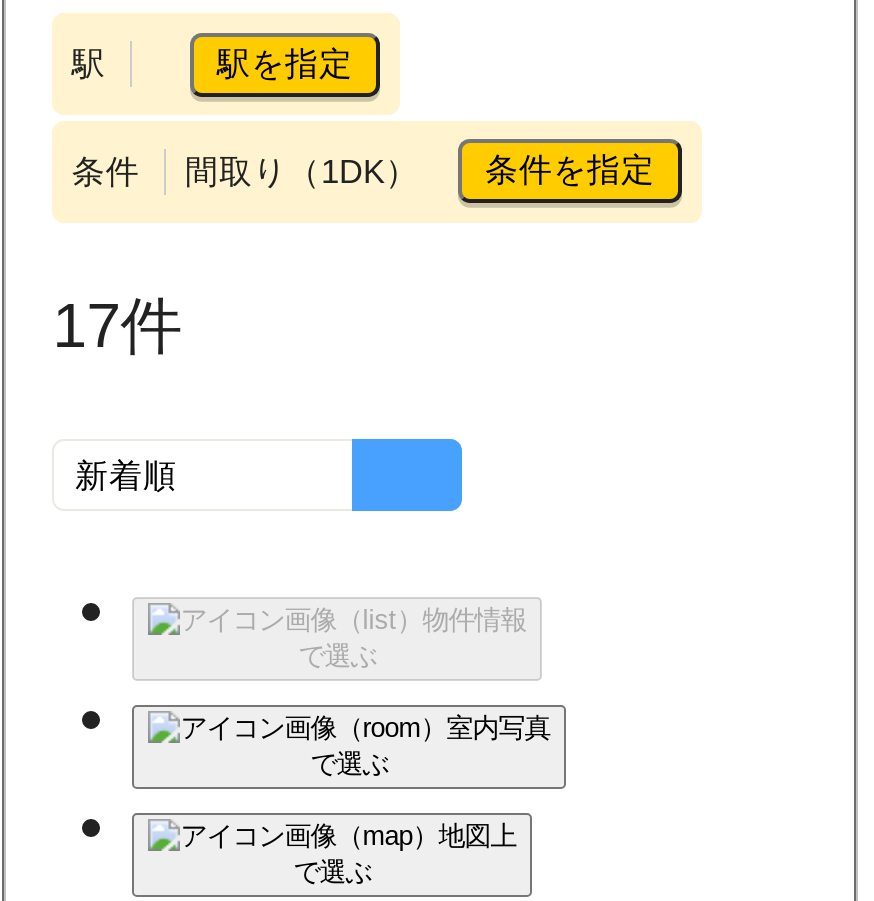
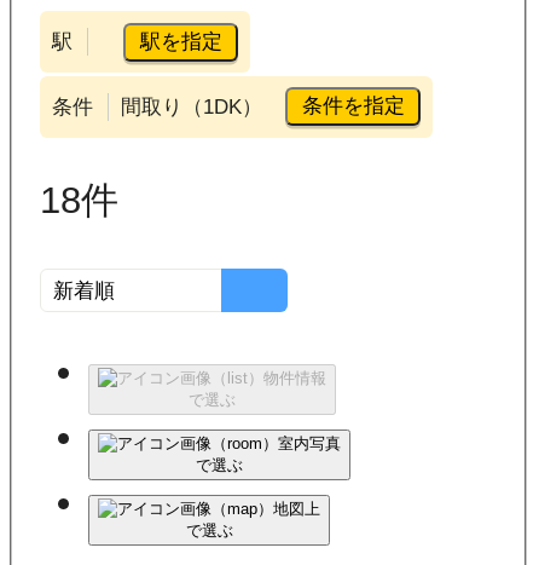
[53,290,183,360] 17件 -> [40,179,119,221] 18件

